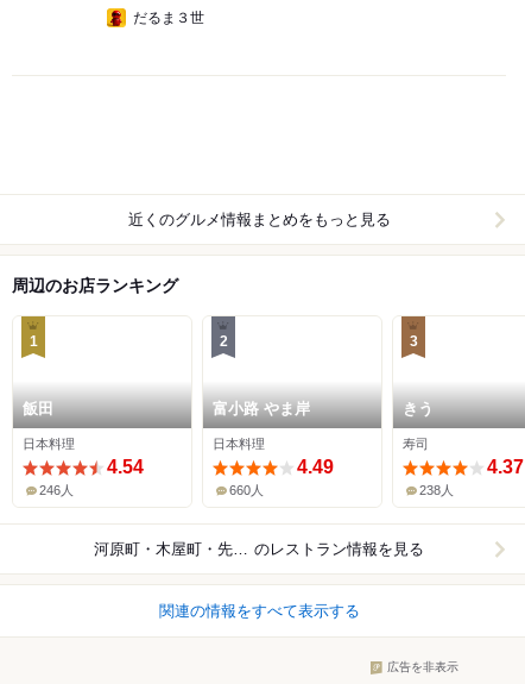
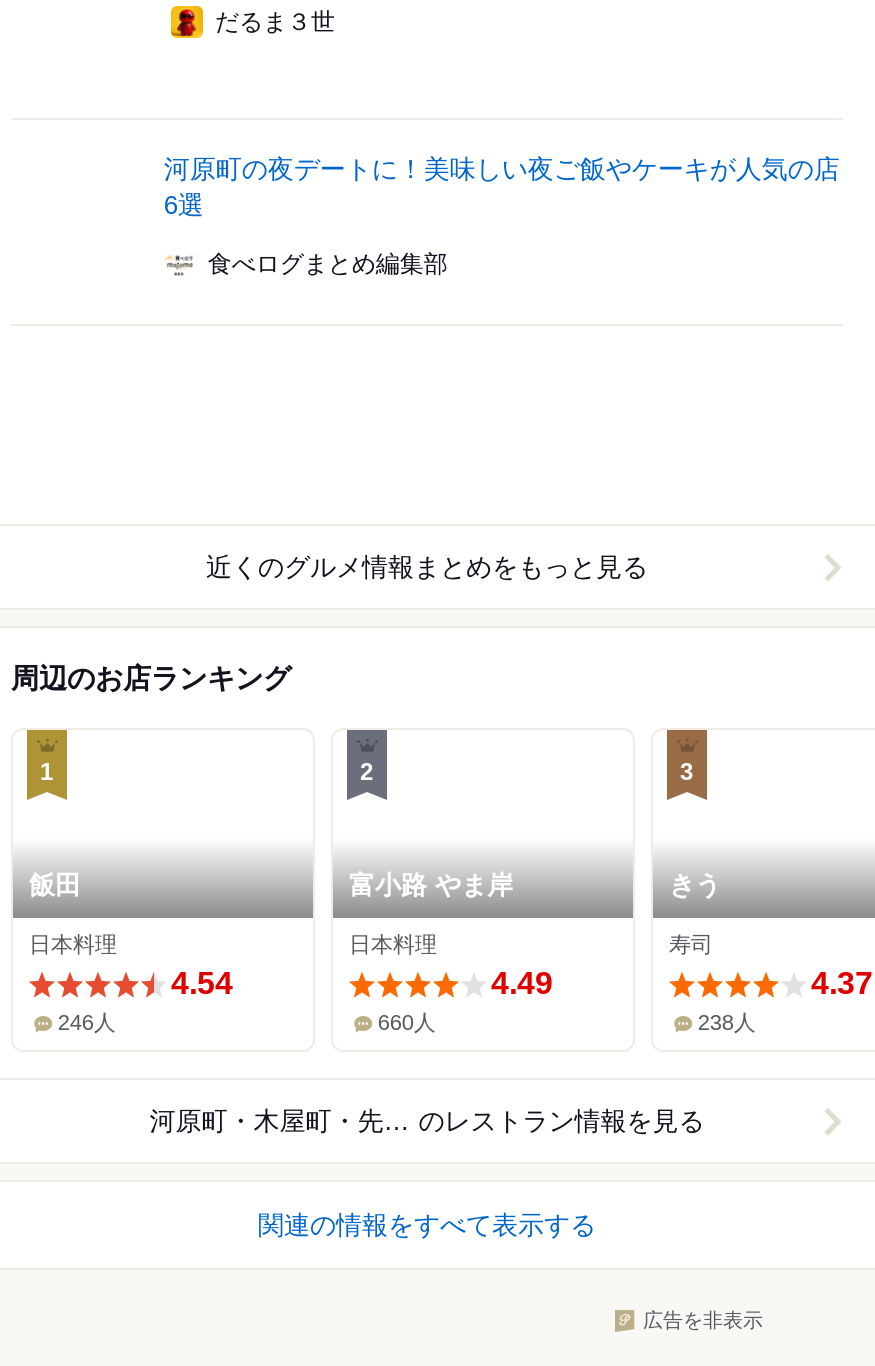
none -> [164,155,840,279] 河原町の夜デートに！美味しい夜ご飯やケーキが人気の店 | 6選 | 食べログまとめ編集部

